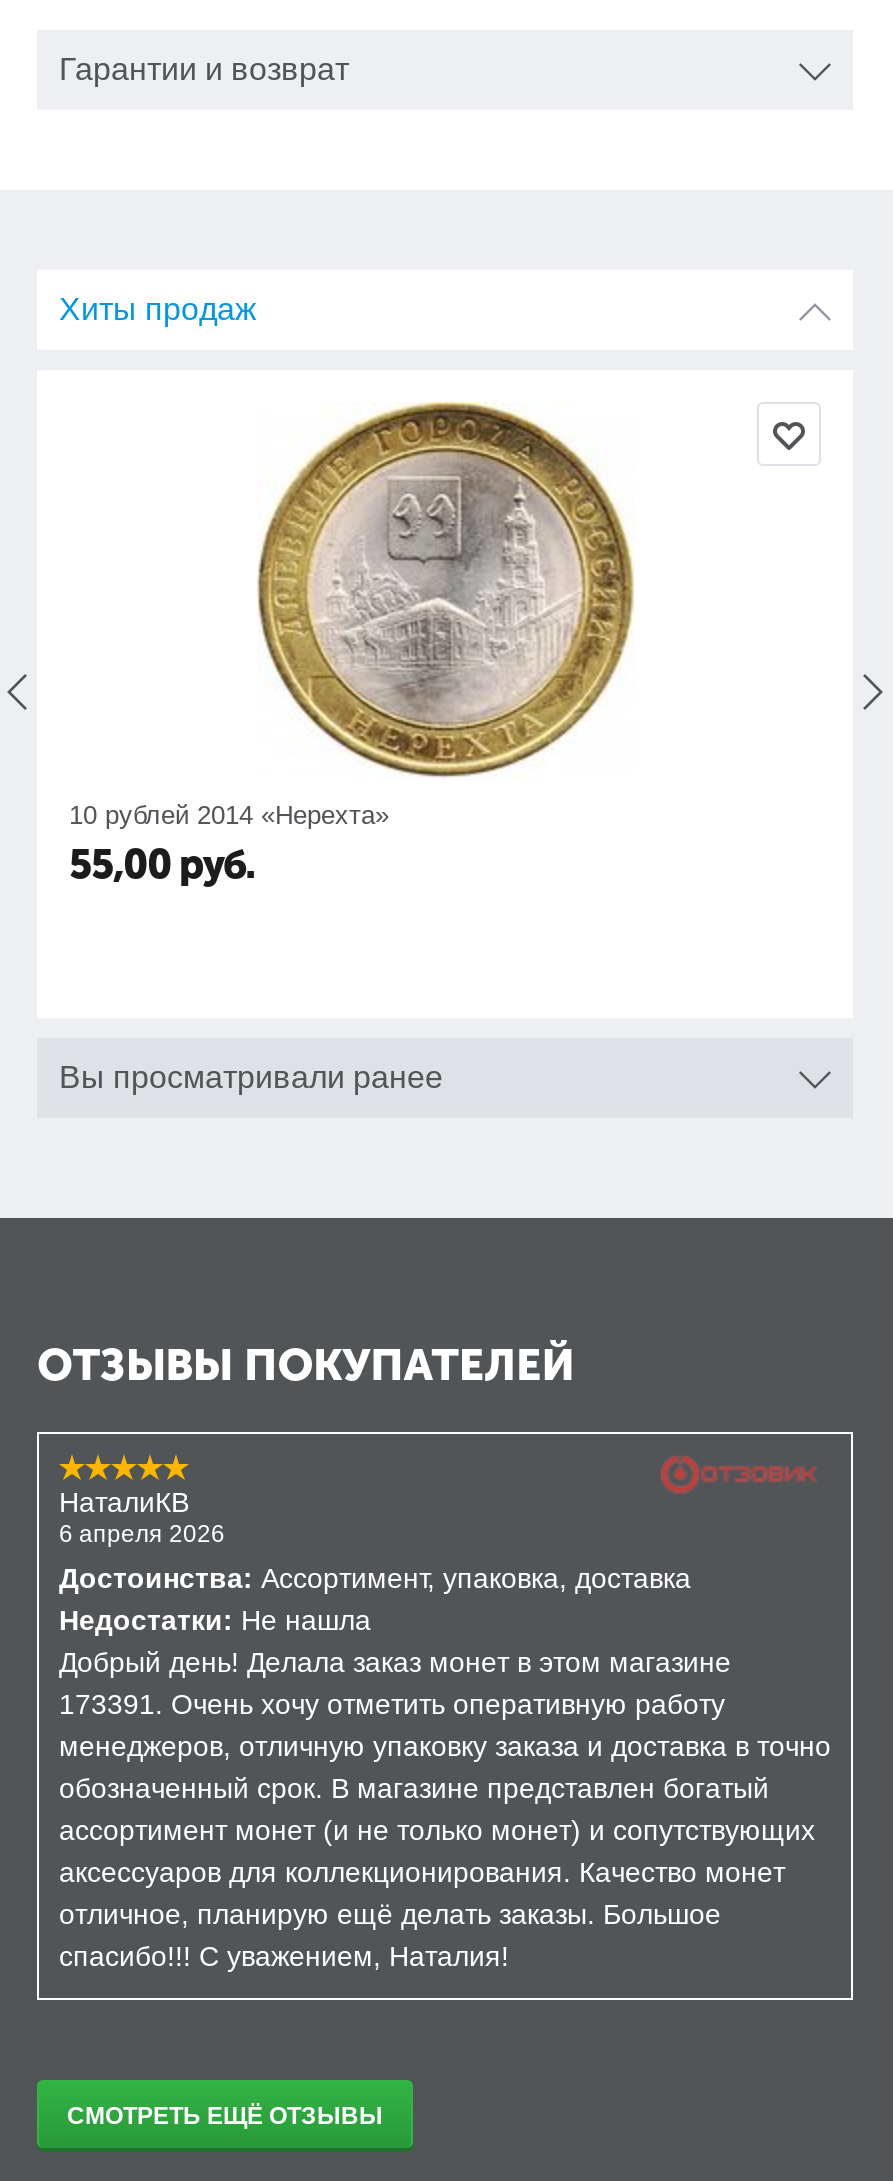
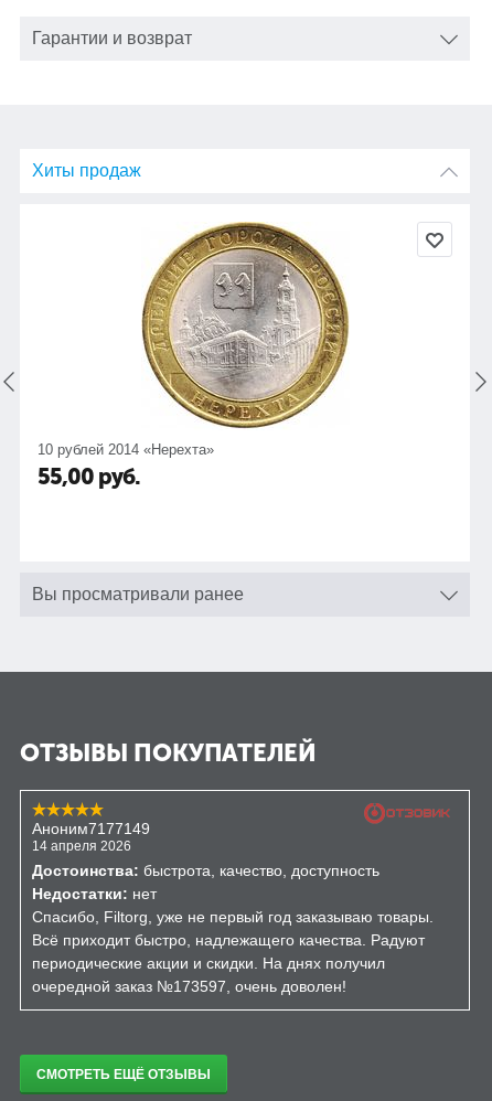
[59,1486,831,1972] НаталиКВ | 6 апреля 2026 | Достоинства: Ассортимент, упаковка, доставка | Недостатки: Не нашла | Добрый день! Делала заказ монет в этом магазине | 173391. Очень хочу отметить оперативную работу | менеджеров, отличную упаковку заказа и доставка в точно | обозначенный срок. В магазине представлен богатый | ассортимент монет (и не только монет) и сопутствующих | аксессуаров для коллекционирования. Качество монет | отличное, планирую ещё делать заказы. Большое | спасибо!!! С уважением, Наталия! -> [32,820,434,995] Аноним7177149 | 14 апреля 2026 | Достоинства: быстрота, качество, доступность | Недостатки: нет | Спасибо, Filtorg, уже не первый год заказываю товары. | Всё приходит быстро, надлежащего качества. Радуют | периодические акции и скидки. На днях получил | очередной заказ №173597, очень доволен!

